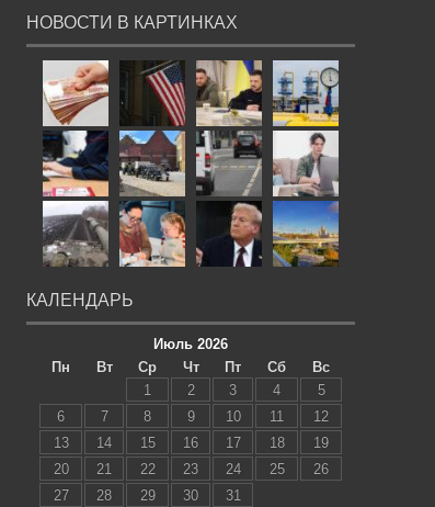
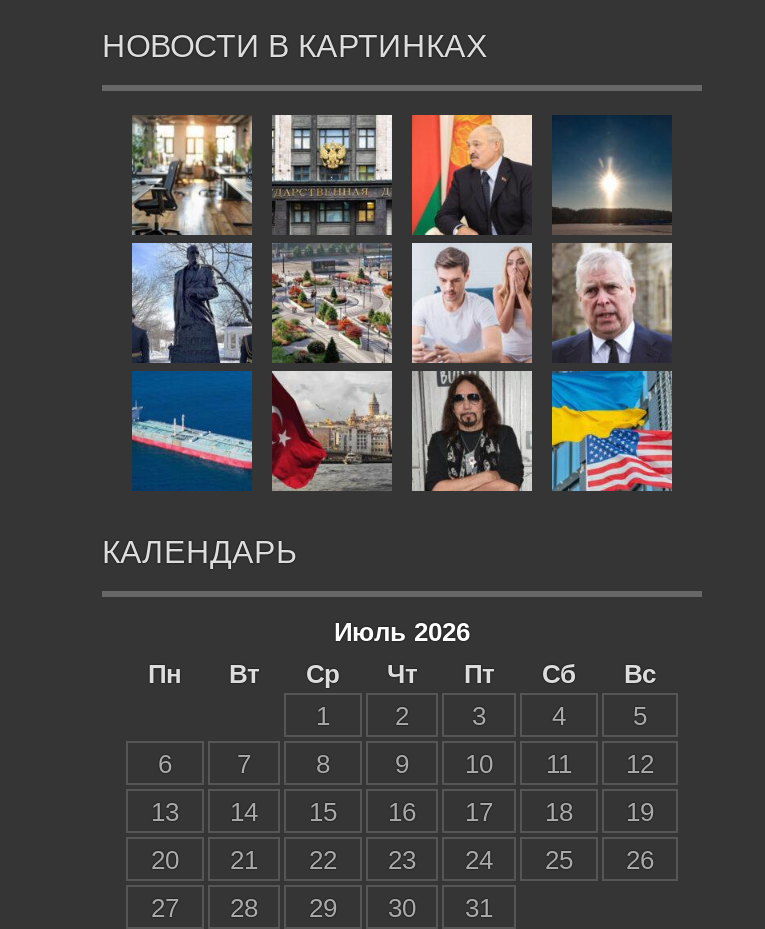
[42,59,110,267] [image] -> [130,113,254,491] [image]
[118,60,186,268] [image] -> [270,113,394,491] [image]
[195,59,263,268] [image] -> [410,113,534,493] [image]
[272,59,340,267] [image] -> [550,115,674,493] [image]

